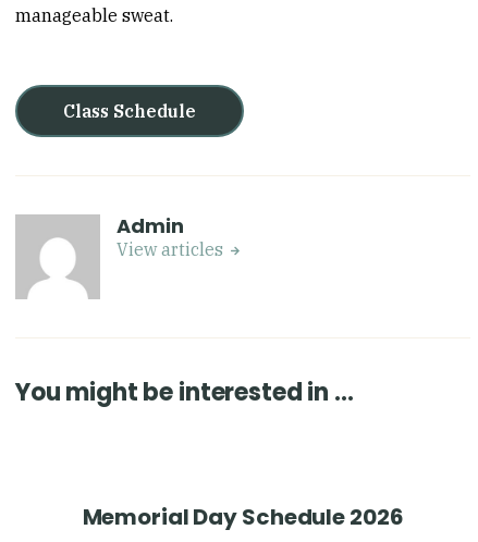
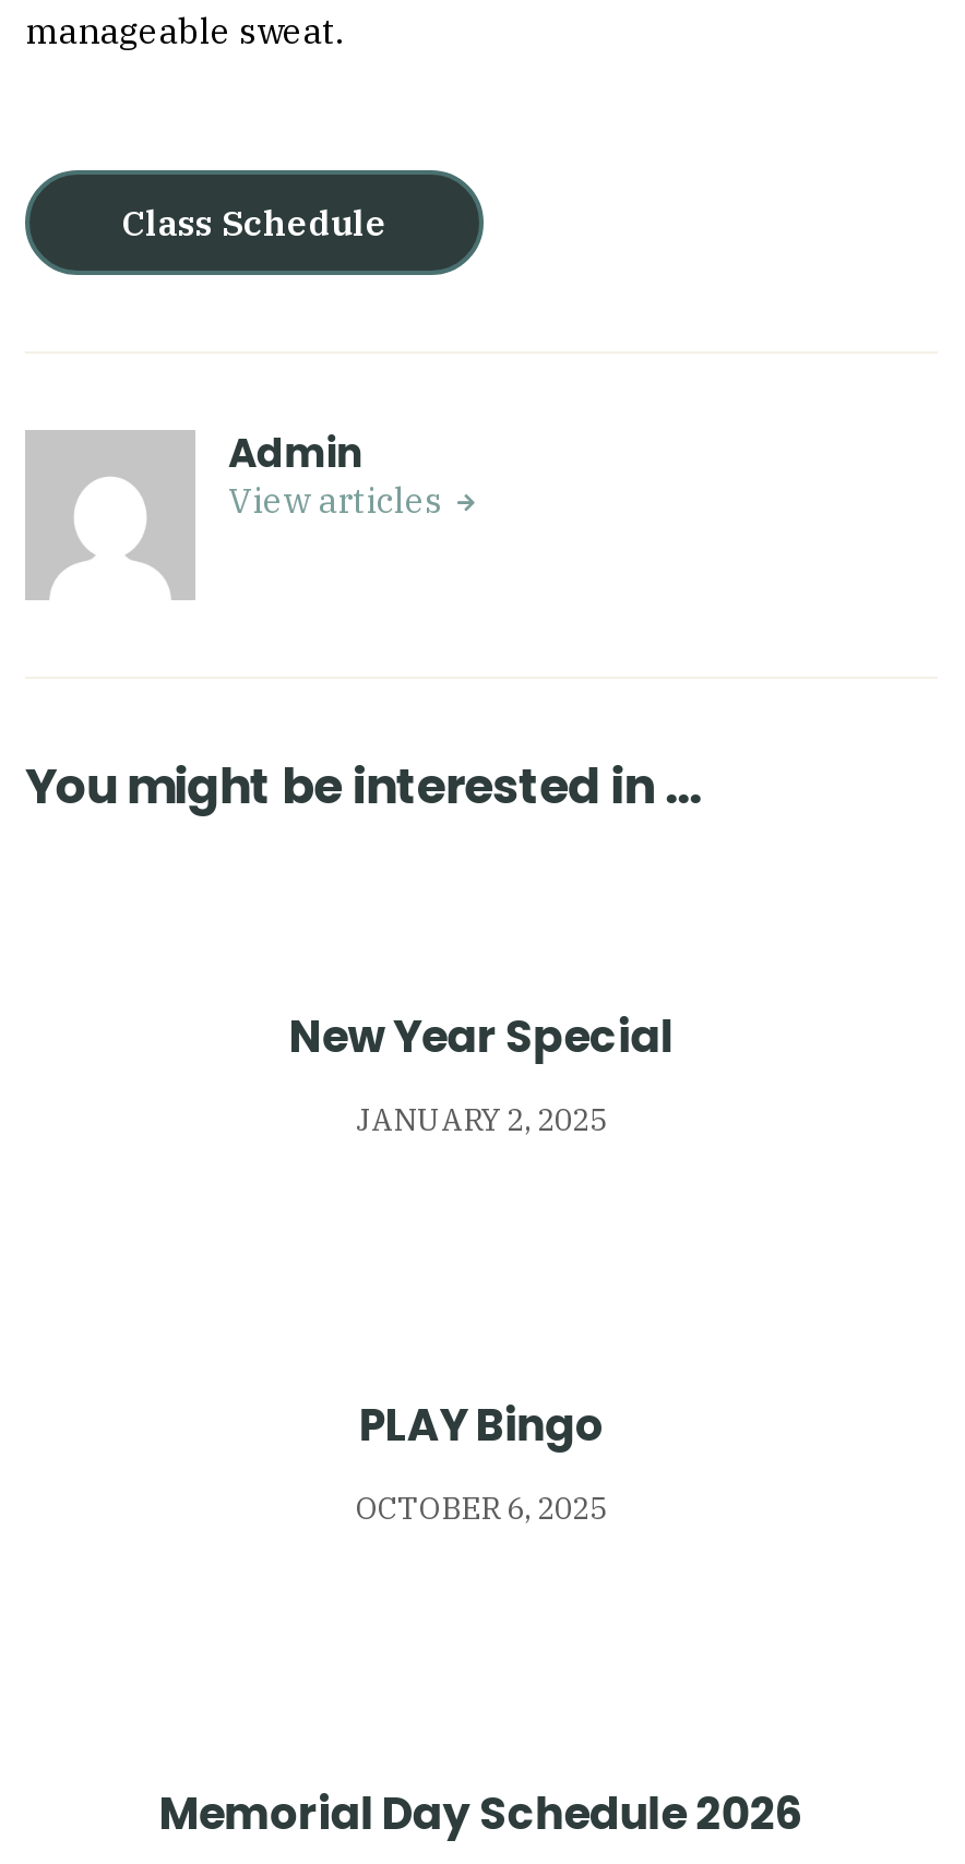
none -> [289,1007,674,1140] New Year Special | JANUARY 2, 2025
none -> [356,1395,607,1528] PLAY Bingo | OCTOBER 6, 2025

